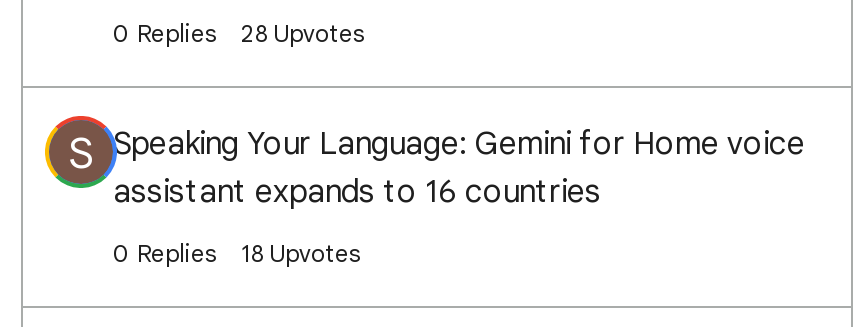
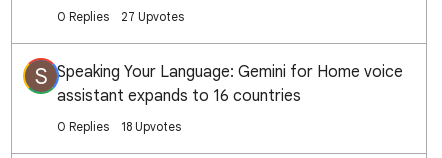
[241,18,365,48] 28 Upvotes -> [121,9,184,24] 27 Upvotes

